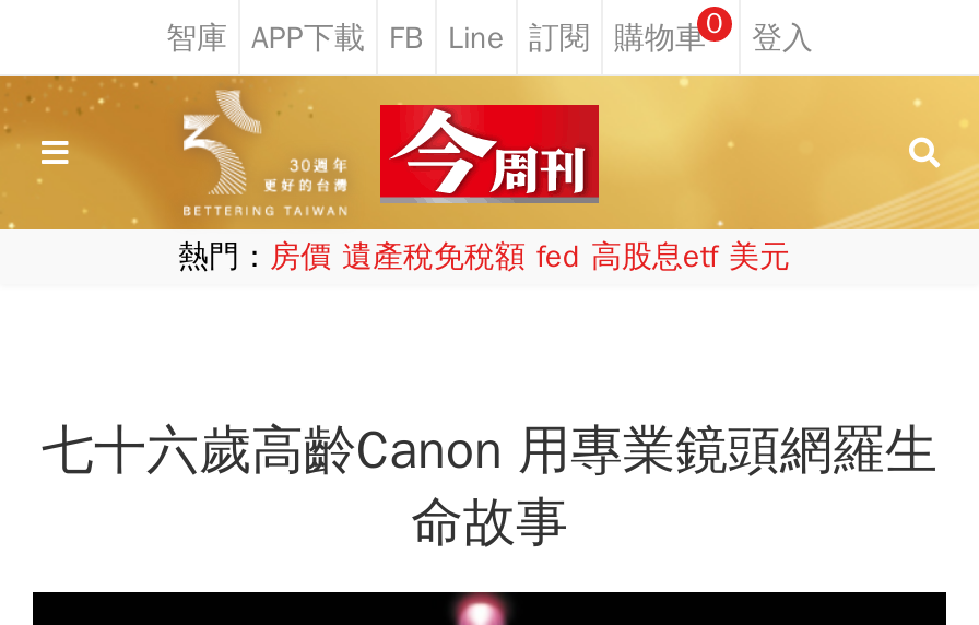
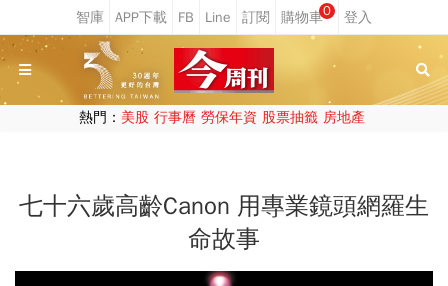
[178,238,790,275] 熱門：房價 遺產稅免稅額 fed 高股息etf 美元 -> [78,109,364,126] 熱門：美股 行事曆 勞保年資 股票抽籤 房地產

